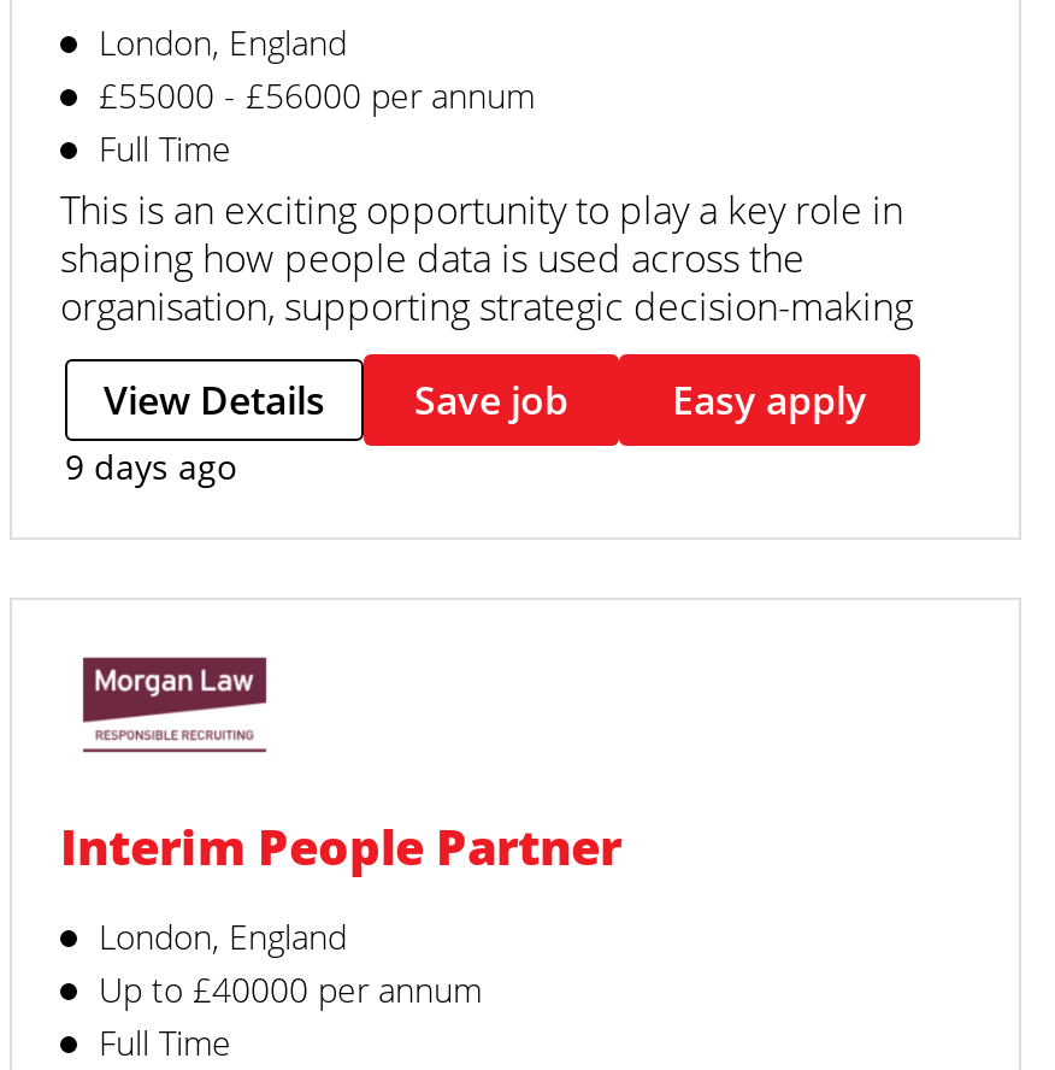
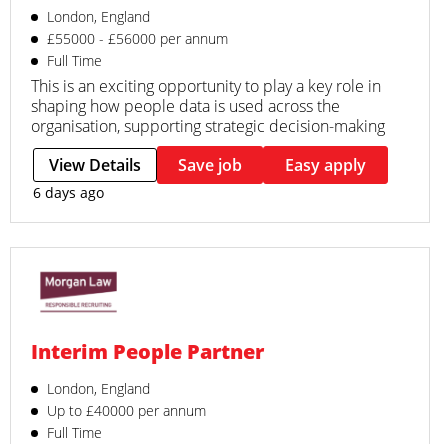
[65,442,236,488] 9 days ago -> [33,183,104,202] 6 days ago

